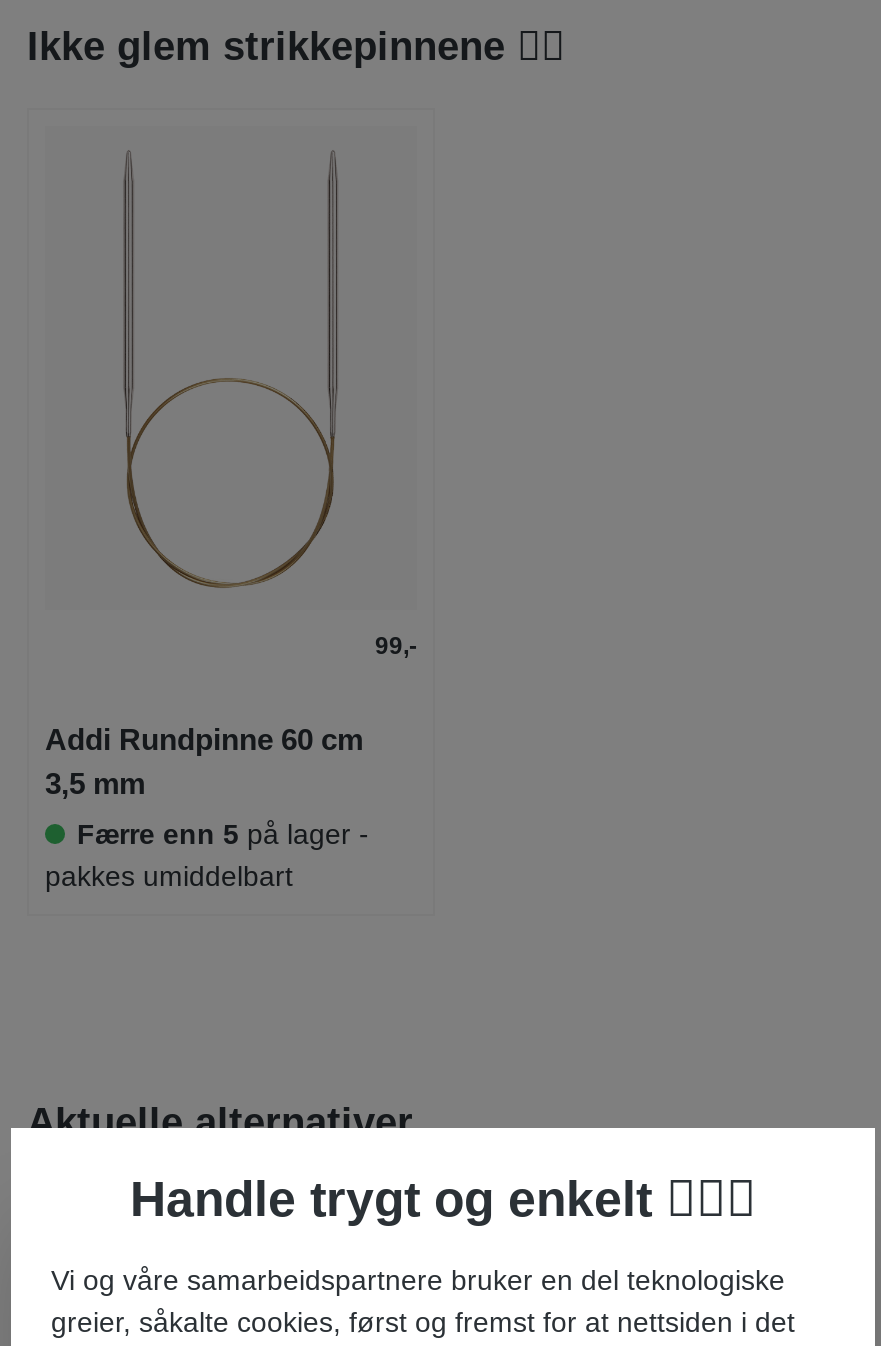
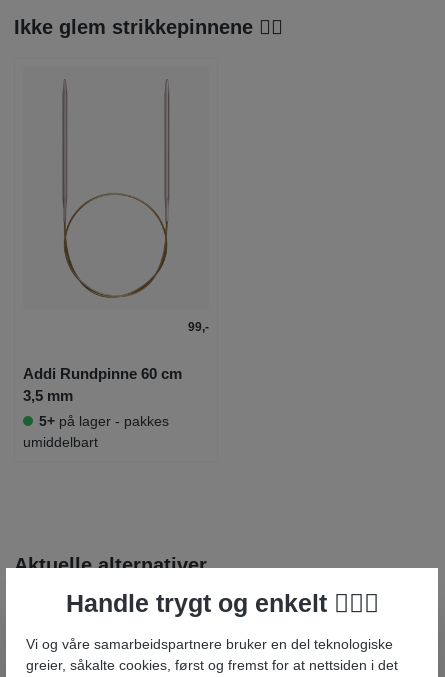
[45,819,369,893] Færre enn 5 på lager - | pakkes umiddelbart -> [23,413,169,450] 5+ på lager - pakkes | umiddelbart

